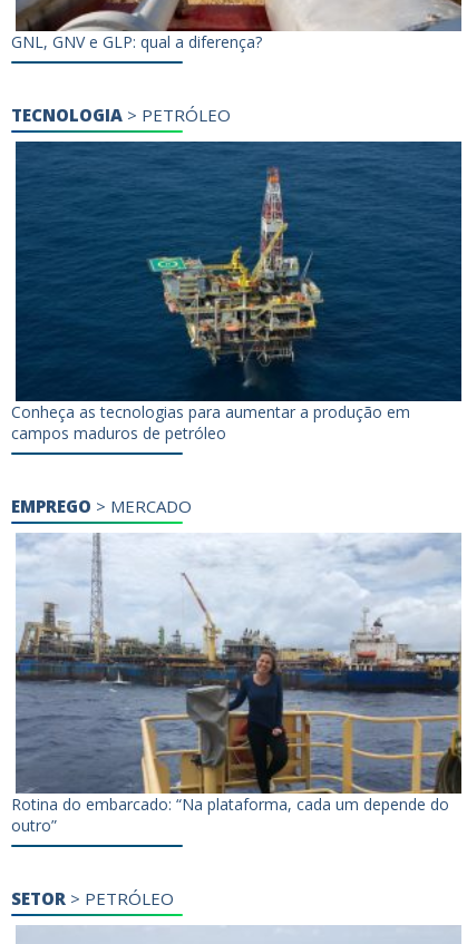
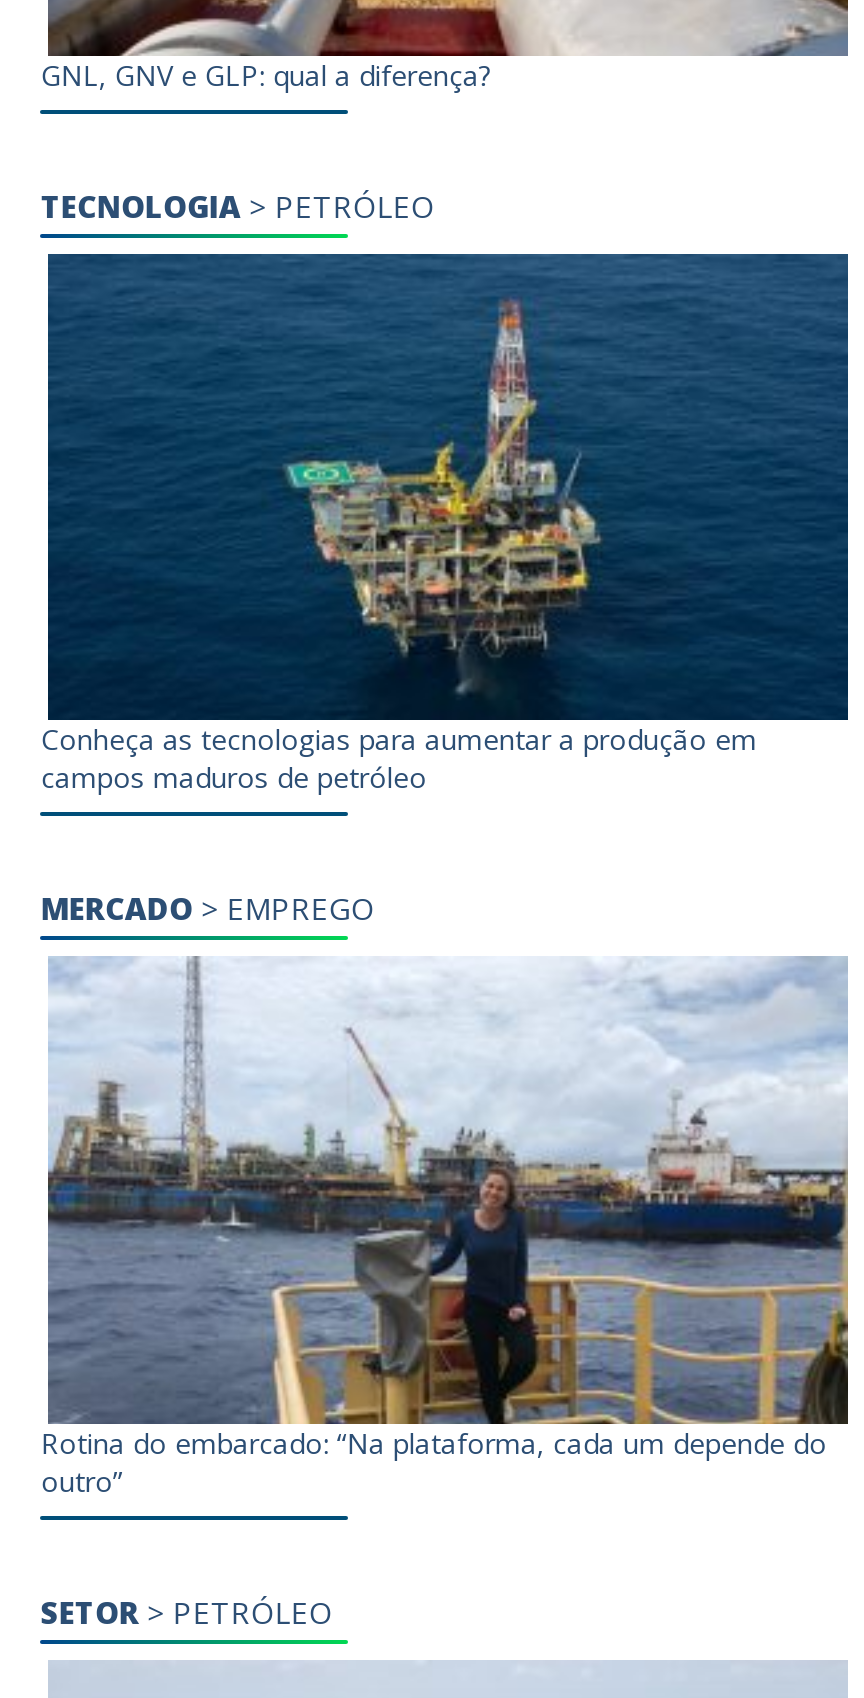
[12,495,192,518] EMPREGO > MERCADO -> [41,889,375,929] MERCADO > EMPREGO

